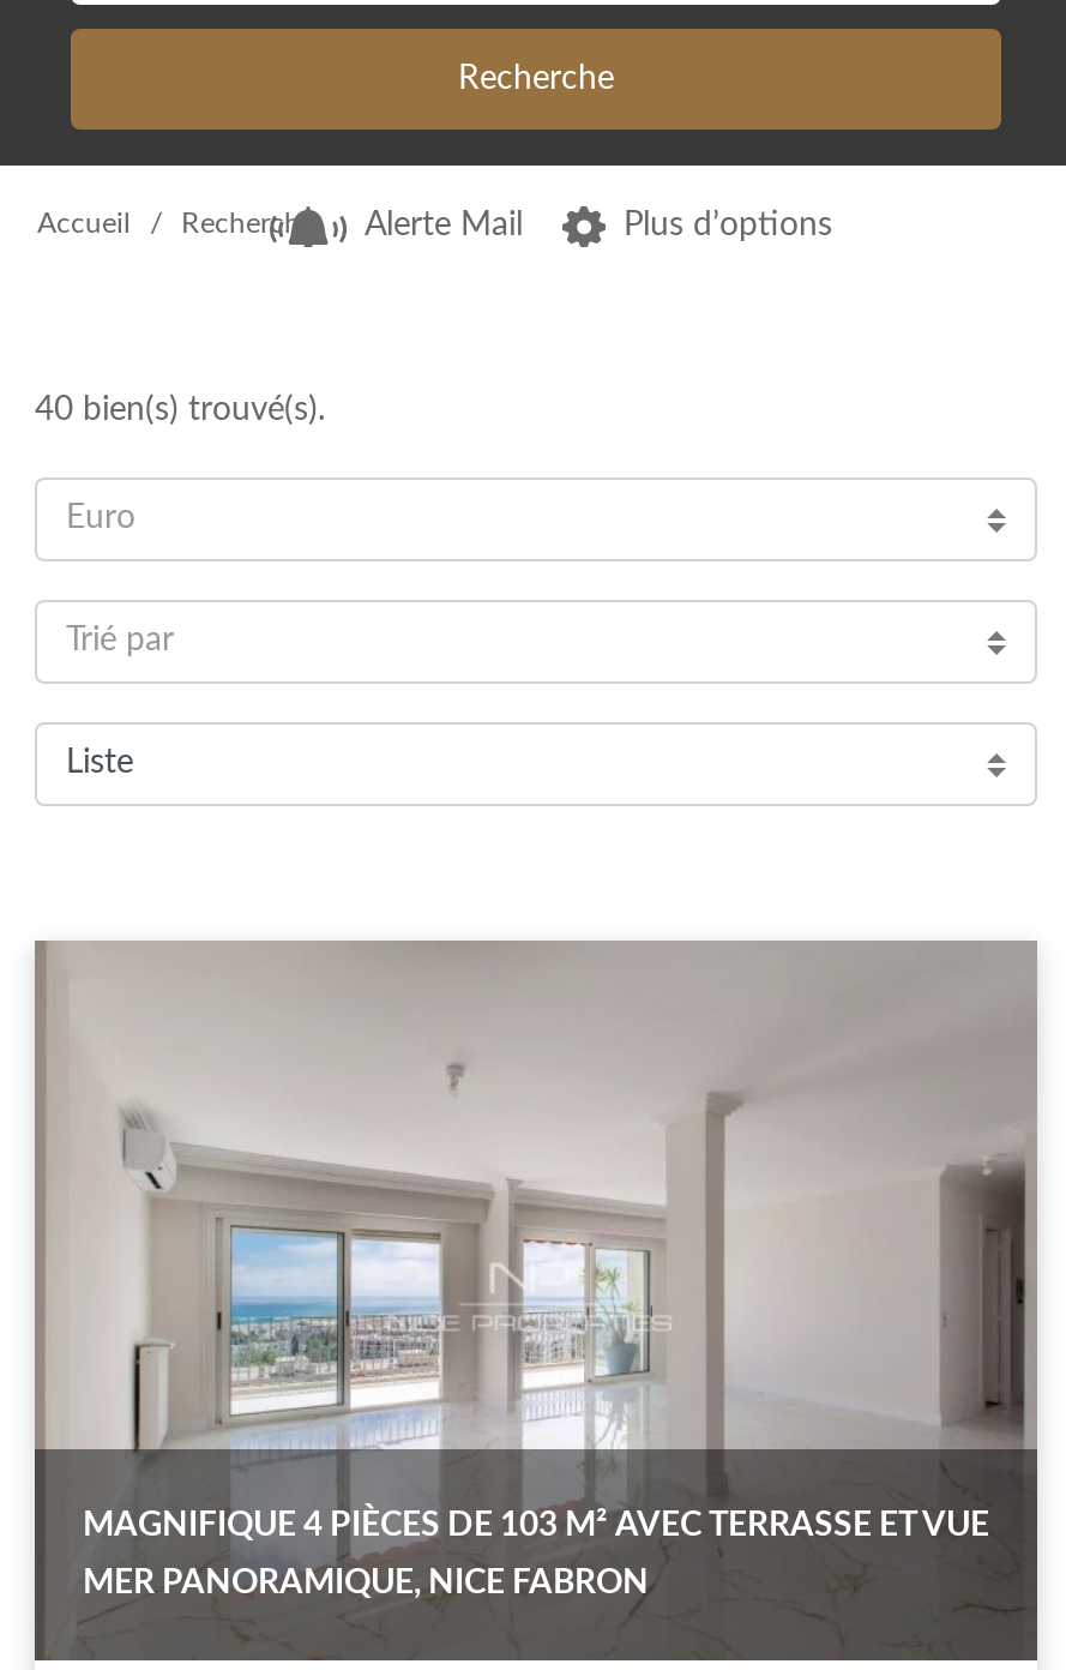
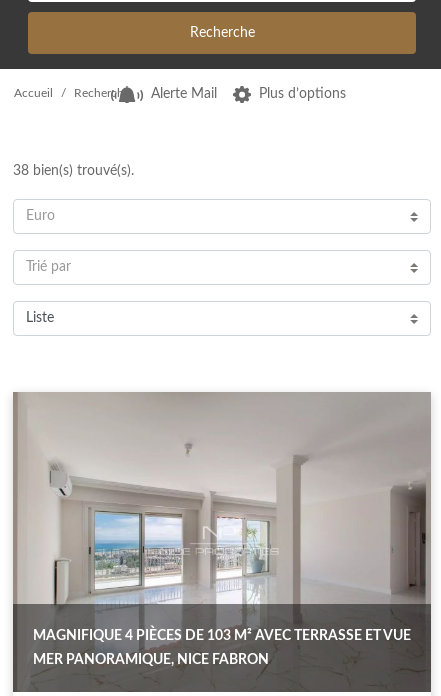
[35,394,325,427] 40 bien(s) trouvé(s). -> [13,164,134,178] 38 bien(s) trouvé(s).

